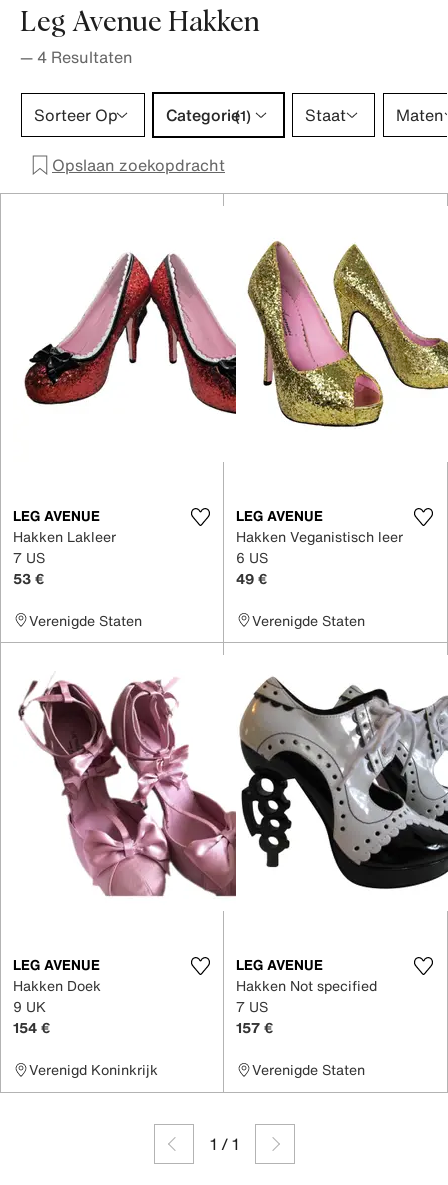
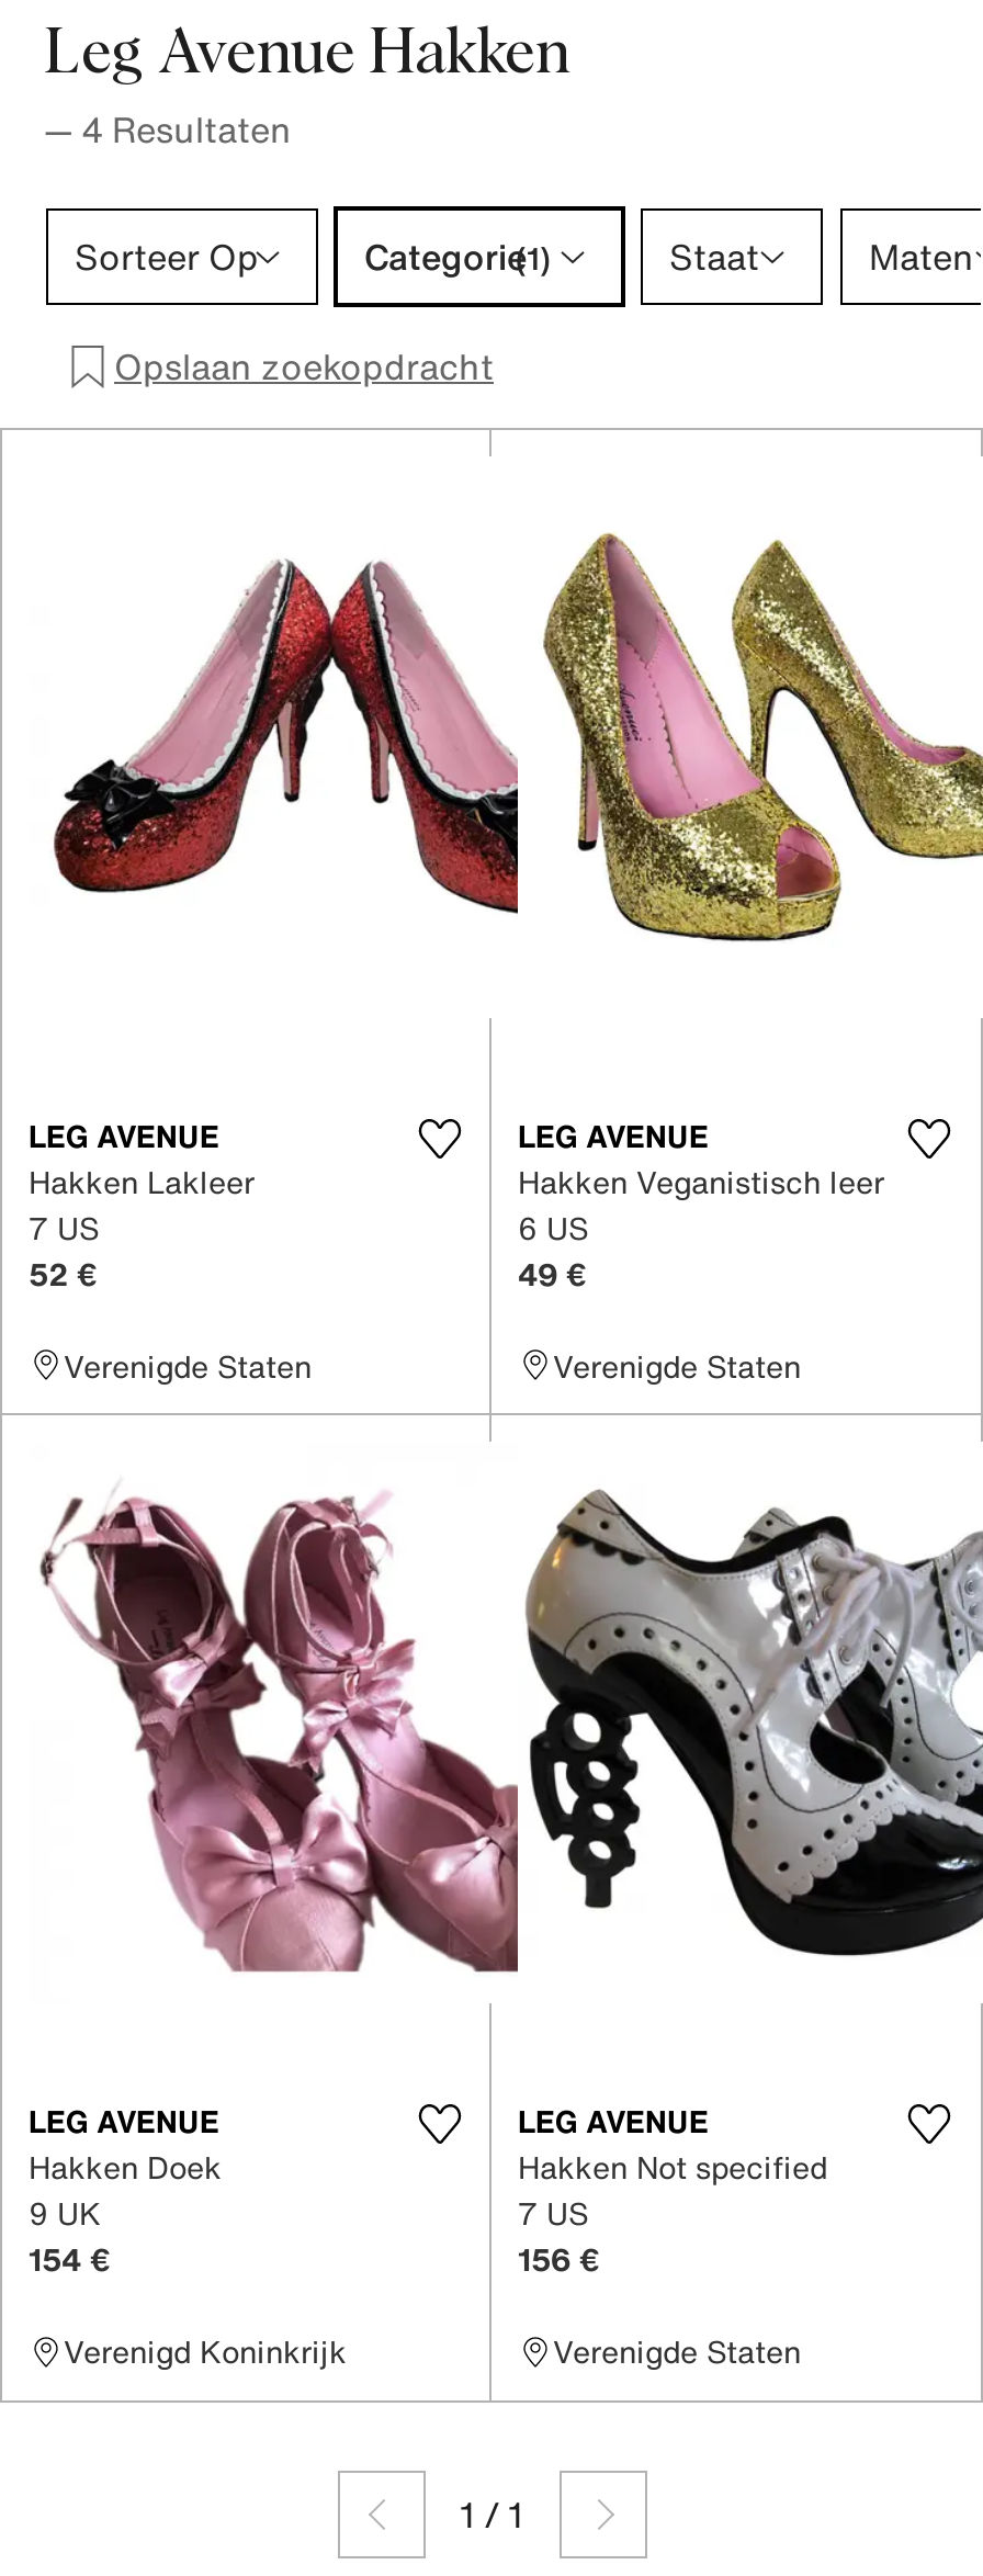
[13,567,44,588] 53 € -> [29,1250,97,1296] 52 €
[236,1017,273,1038] 157 € -> [518,2236,599,2282] 156 €

